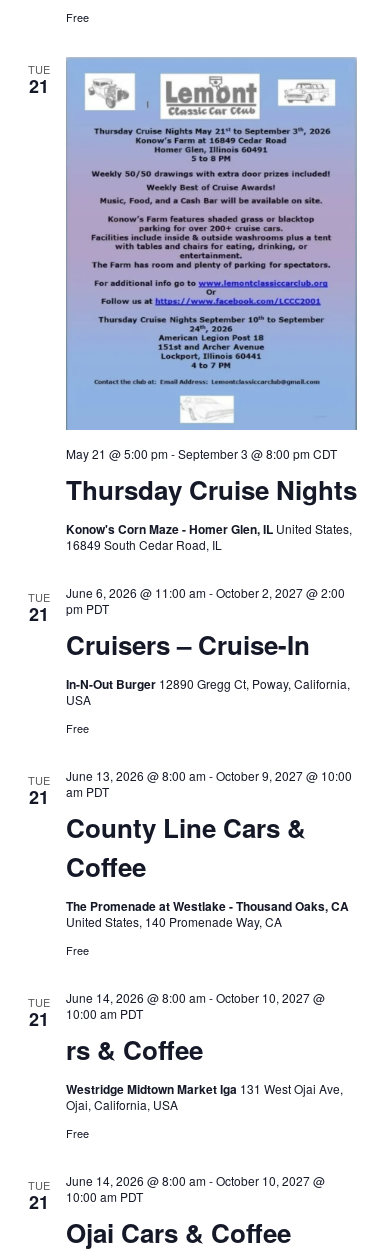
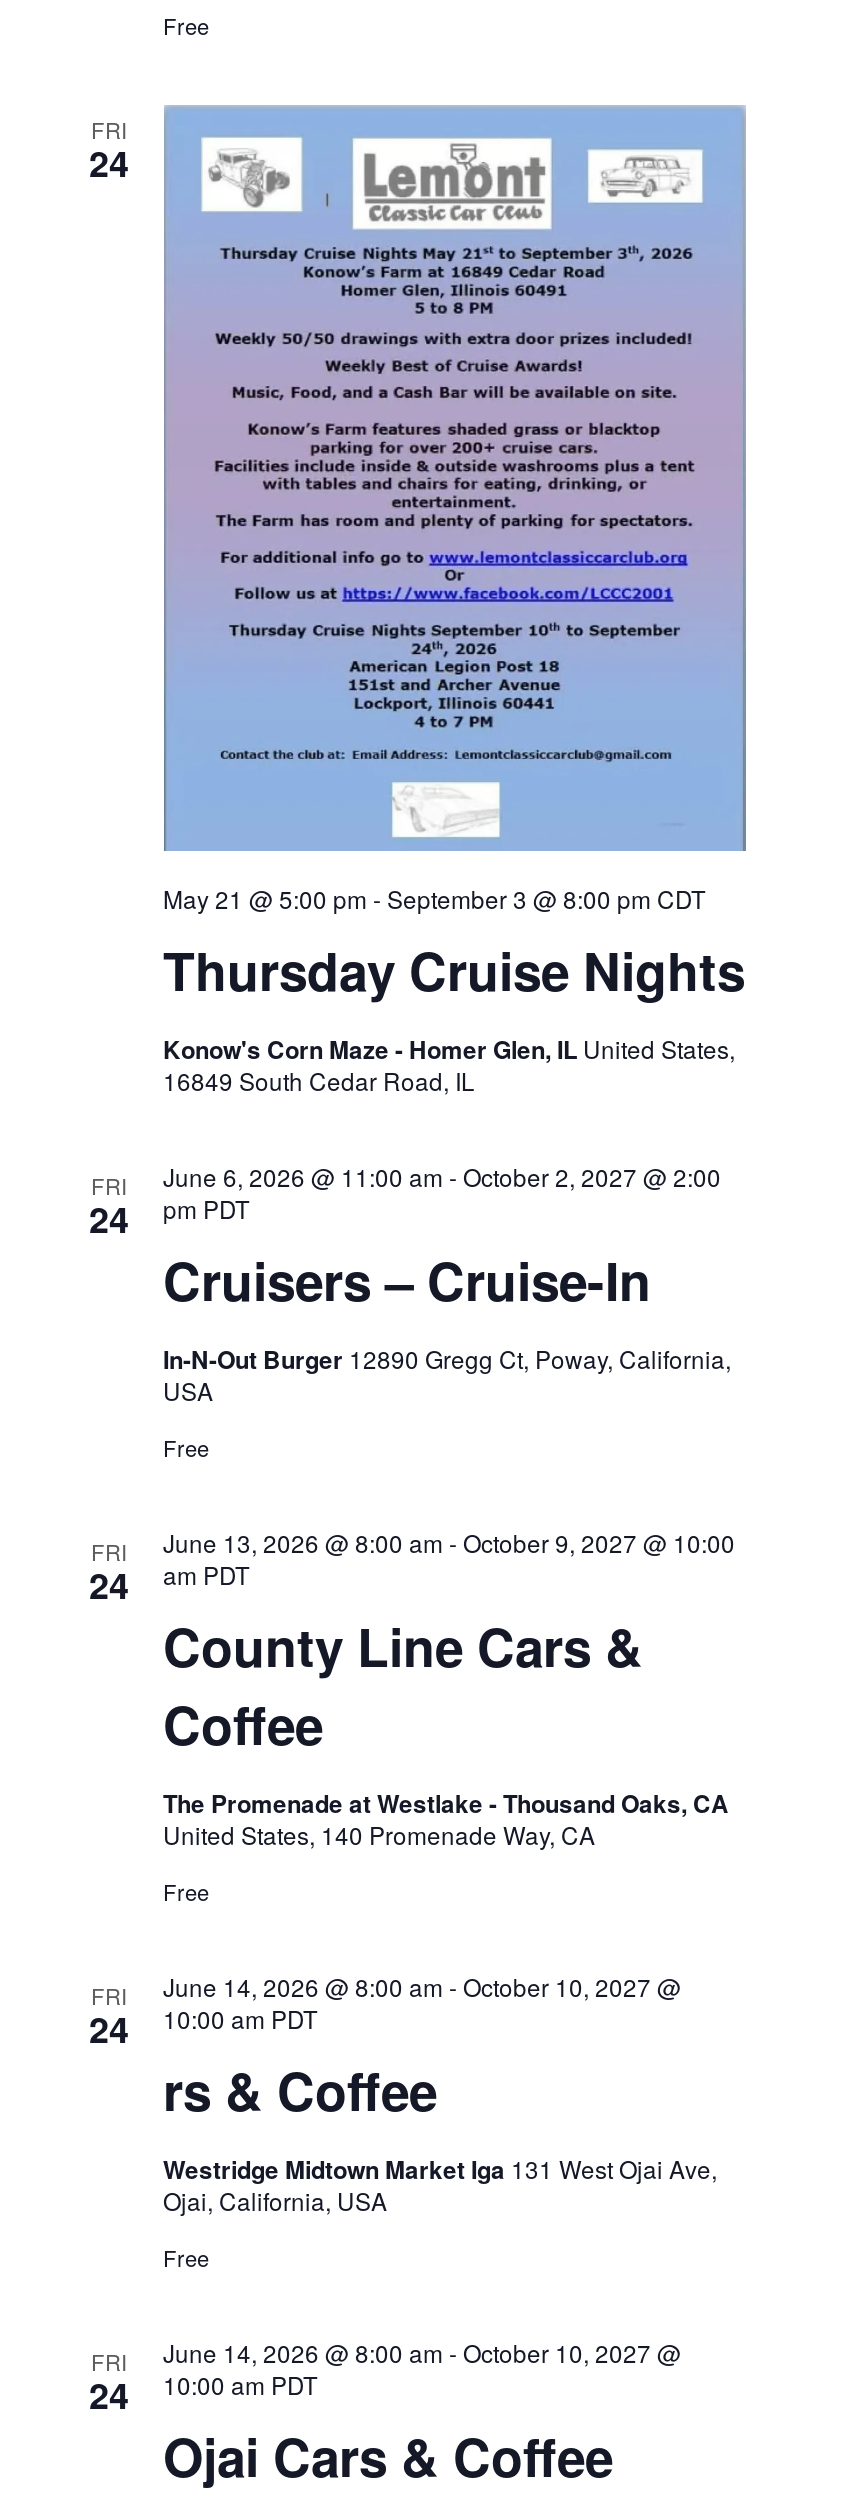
[27,61,49,99] TUE | 21 -> [89,113,129,189] FRI | 24
[27,589,49,627] TUE | 21 -> [89,1168,129,1244] FRI | 24
[27,772,49,810] TUE | 21 -> [89,1534,129,1610] FRI | 24
[27,994,49,1032] TUE | 21 -> [89,1978,129,2054] FRI | 24
[27,1177,49,1215] TUE | 21 -> [89,2344,129,2420] FRI | 24

